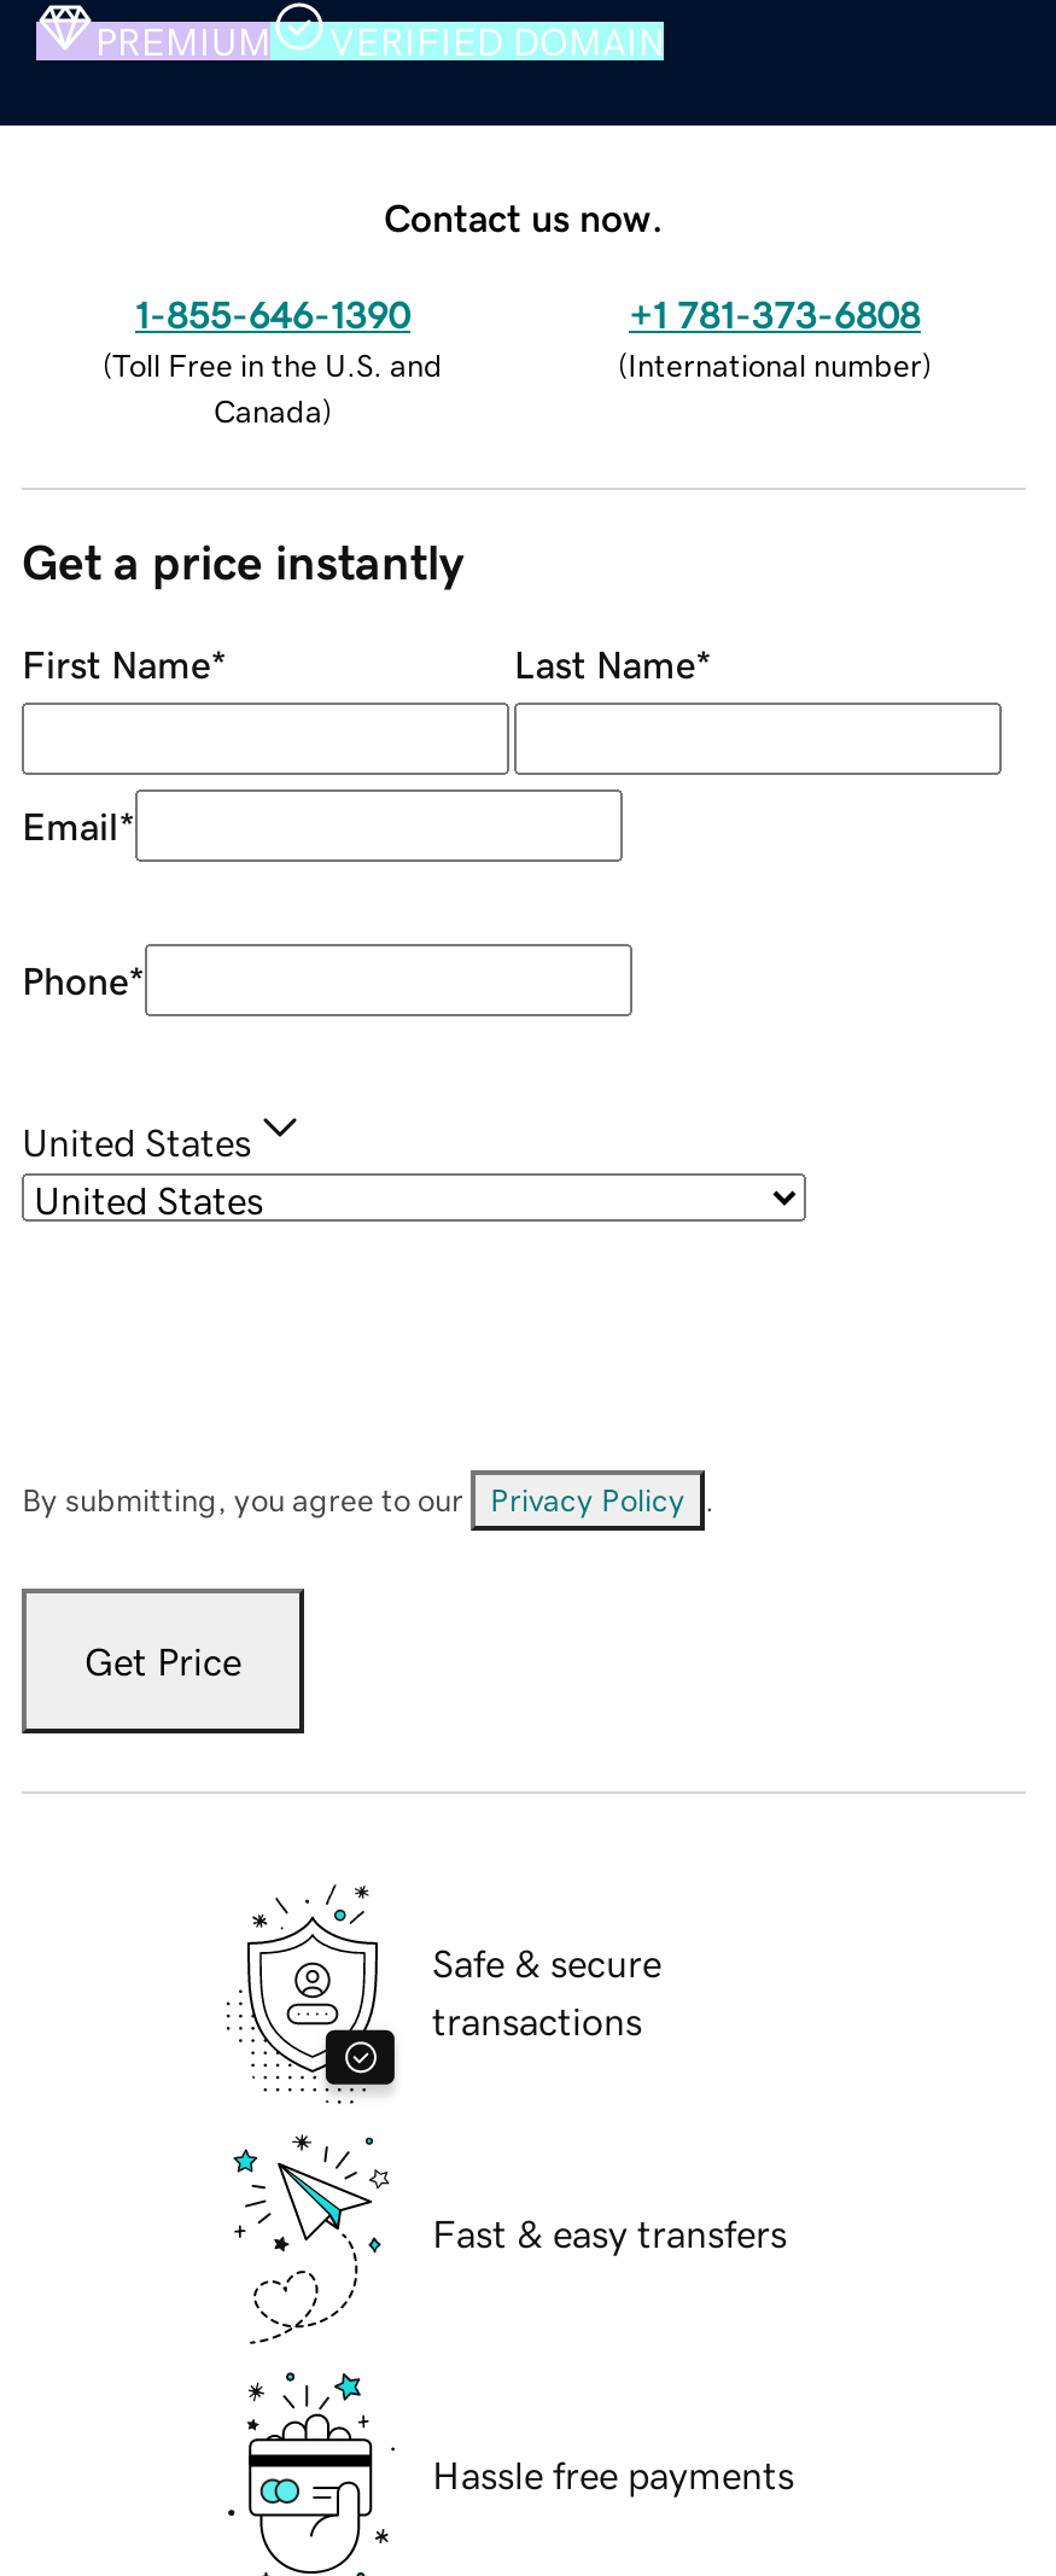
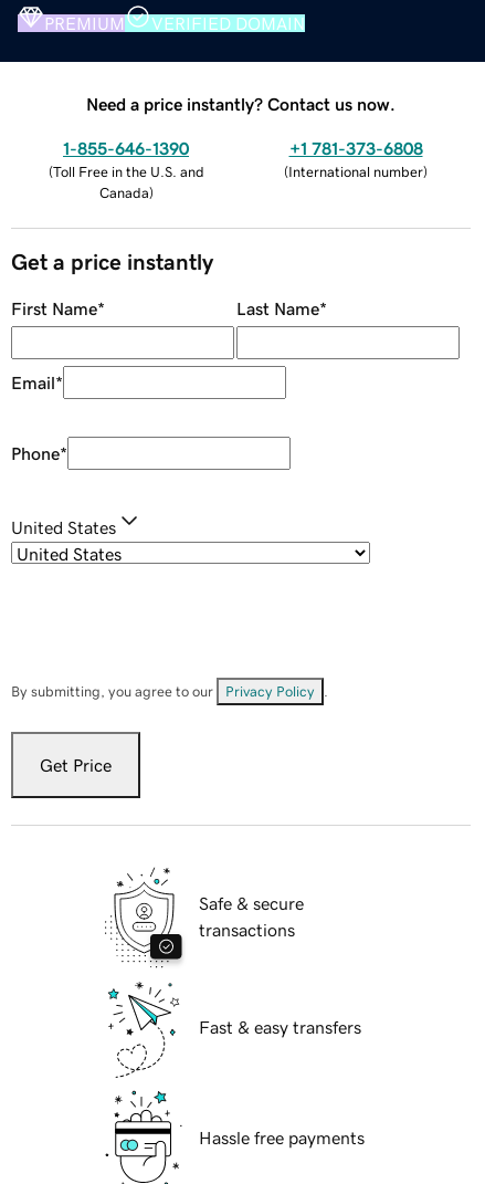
[384,197,664,236] Contact us now. -> [86,95,396,112] Need a price instantly? Contact us now.

